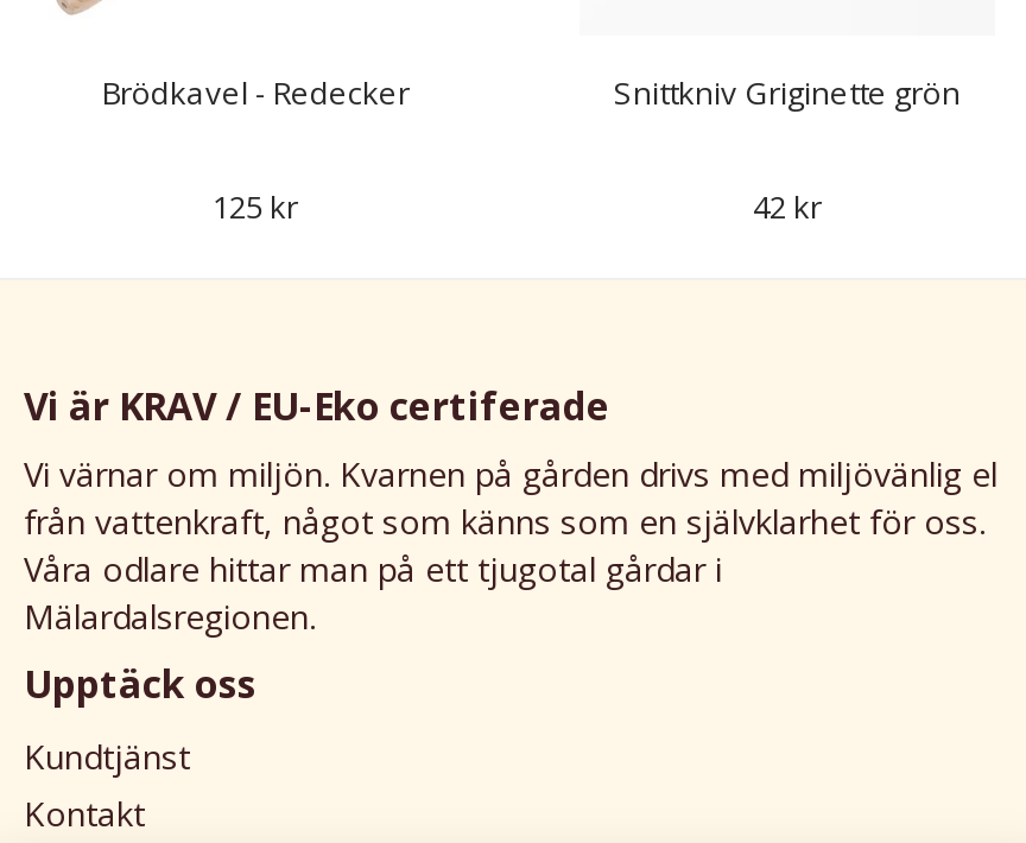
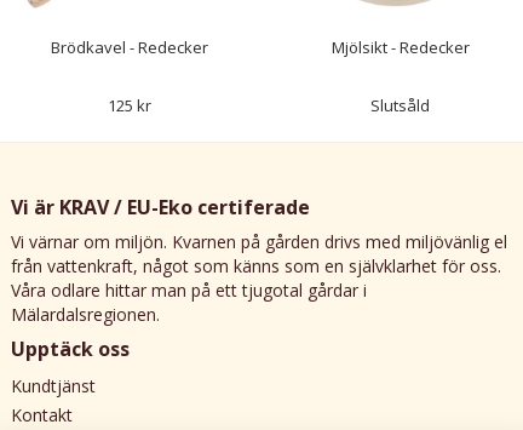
[614,72,961,115] Snittkniv Griginette grön -> [331,37,469,59] Mjölsikt - Redecker
[753,186,822,229] 42 kr -> [370,95,430,117] Slutsåld

